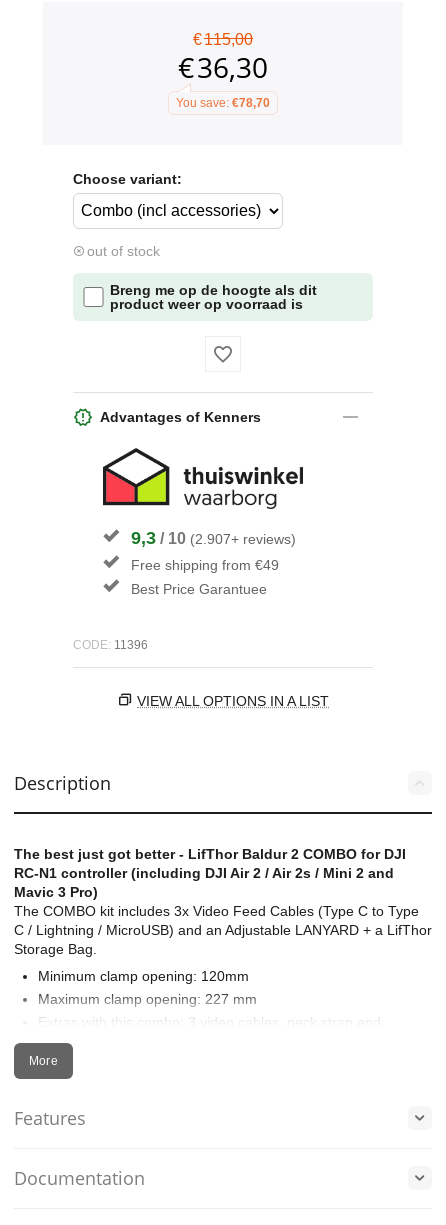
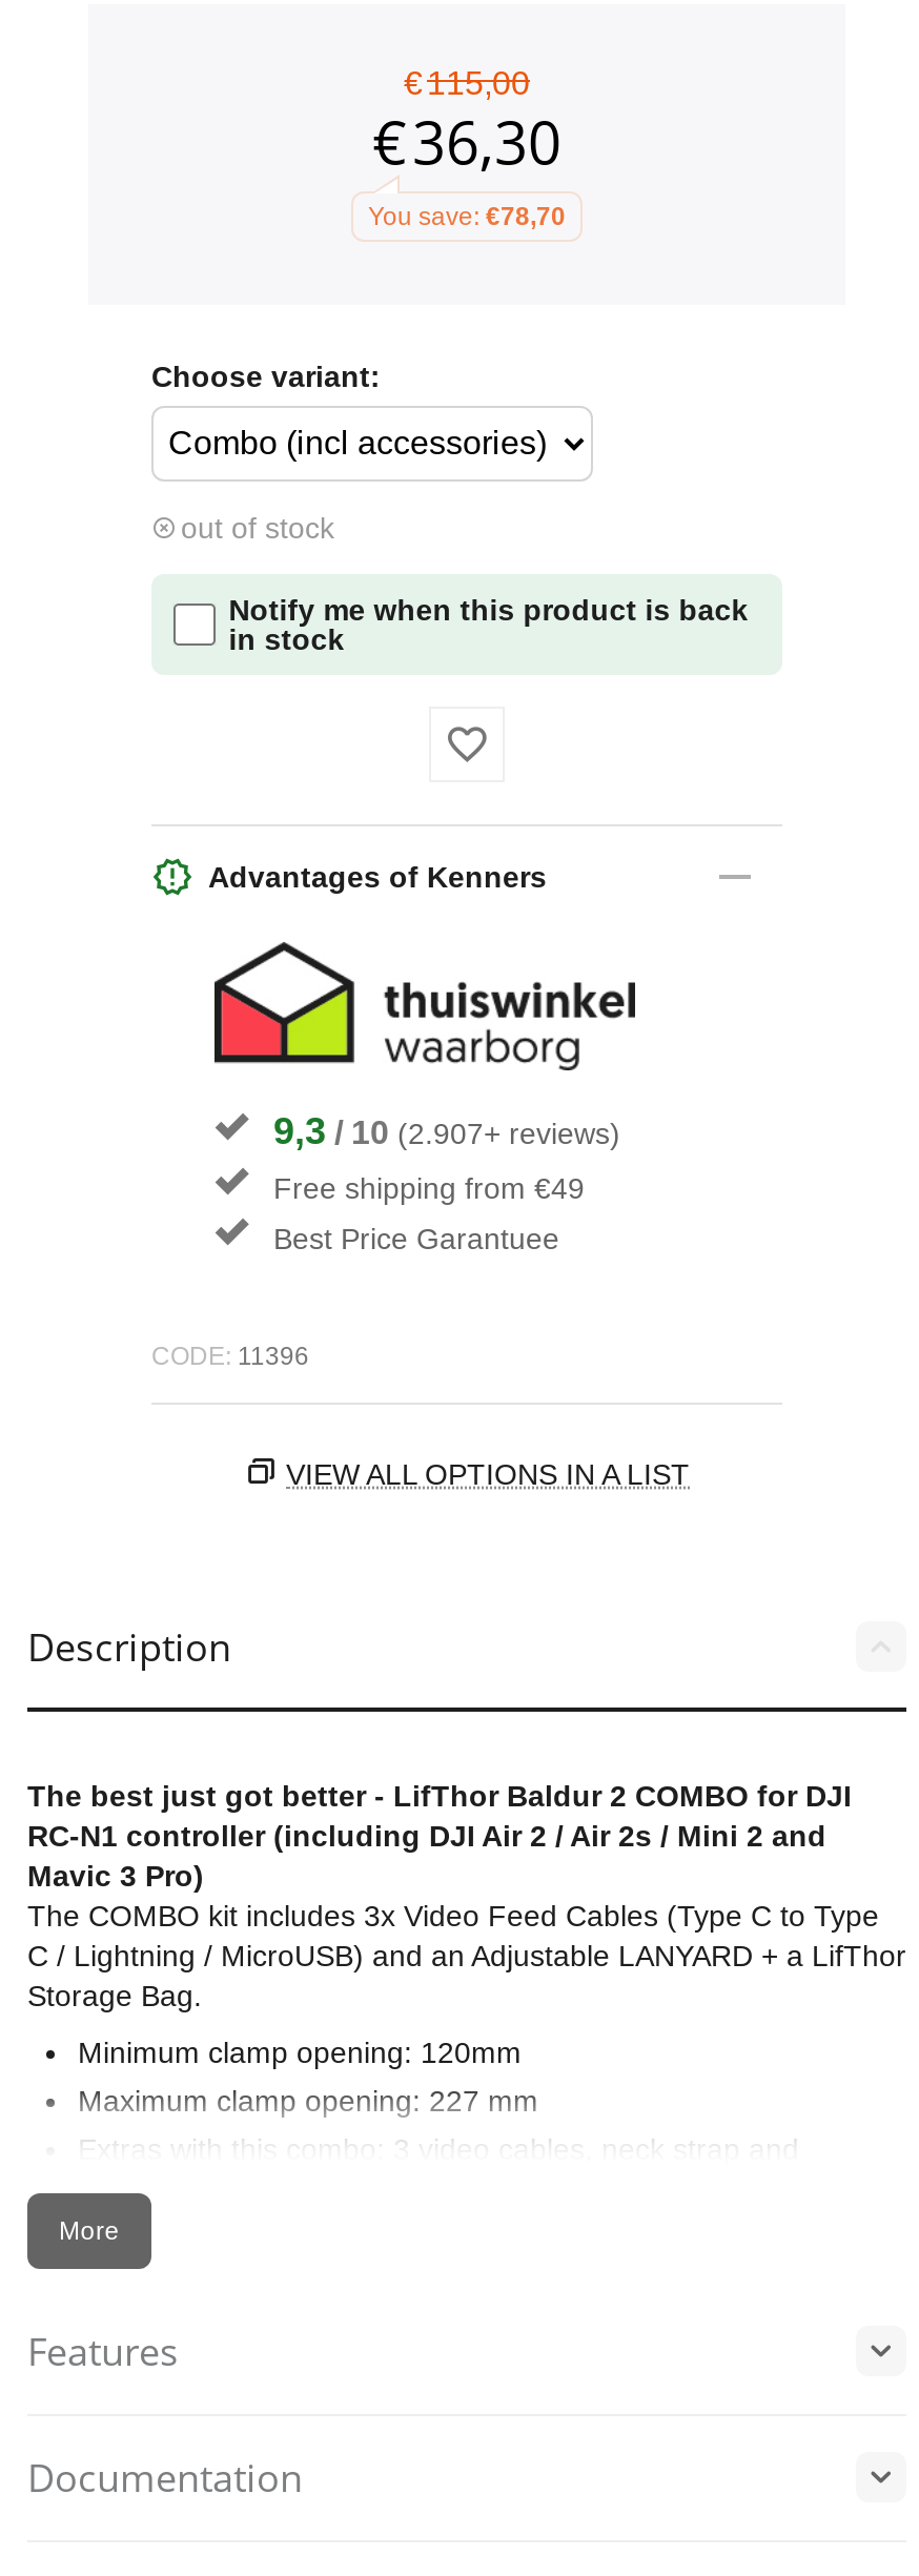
[110,282,317,312] Breng me op de hoogte als dit | product weer op voorraad is -> [229,593,748,656] Notify me when this product is back | in stock

